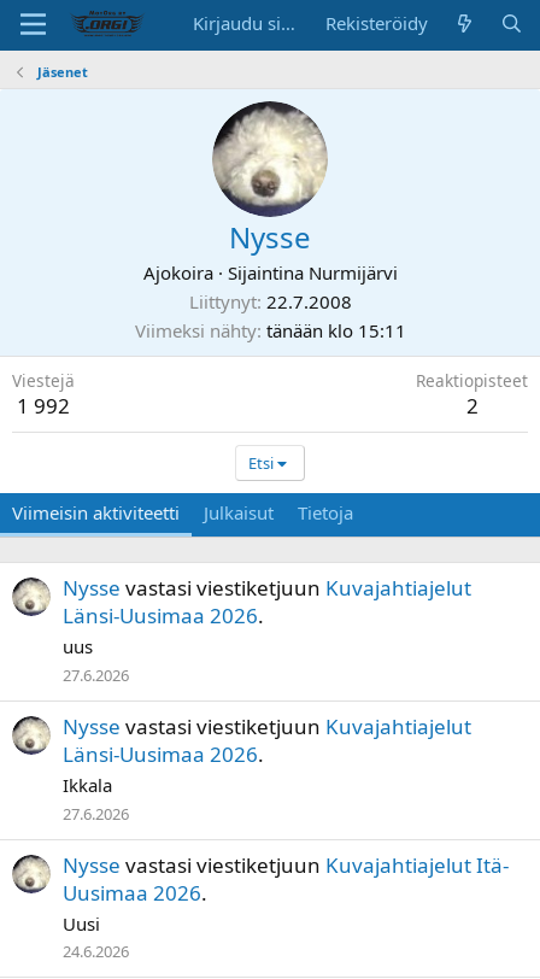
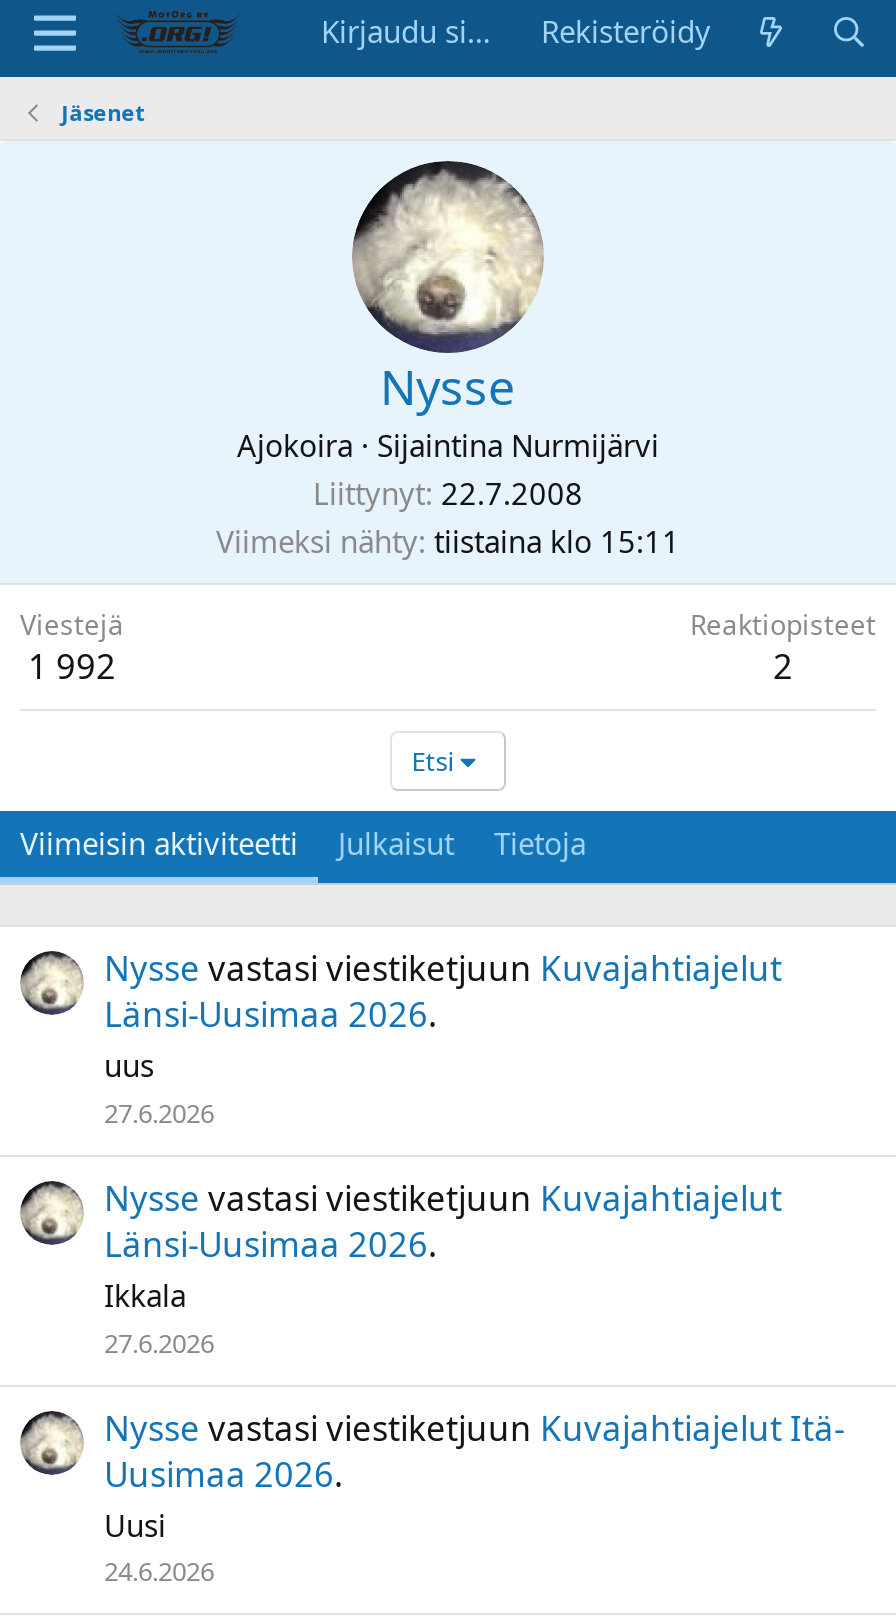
[134,318,406,342] Viimeksi nähty tänään klo 15:11 -> [216,521,680,561] Viimeksi nähty tiistaina klo 15:11

